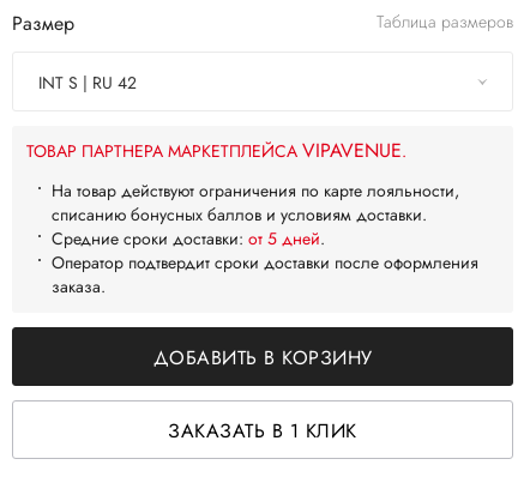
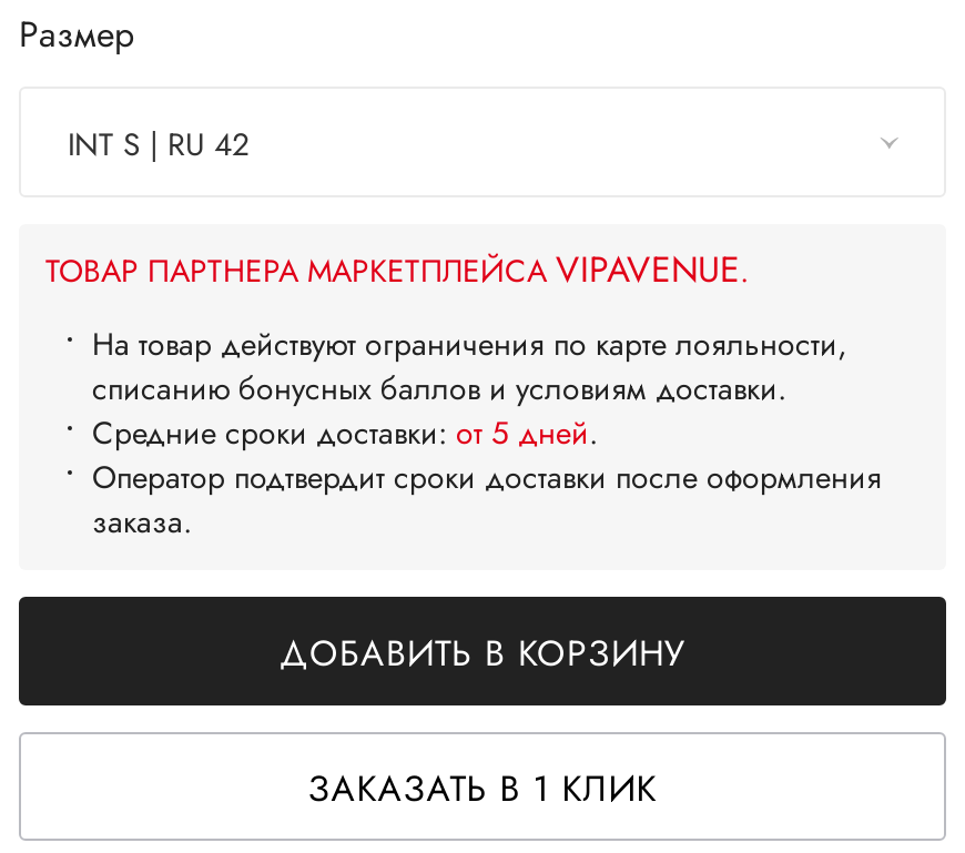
[377,10,513,34] Таблица размеров -> none

